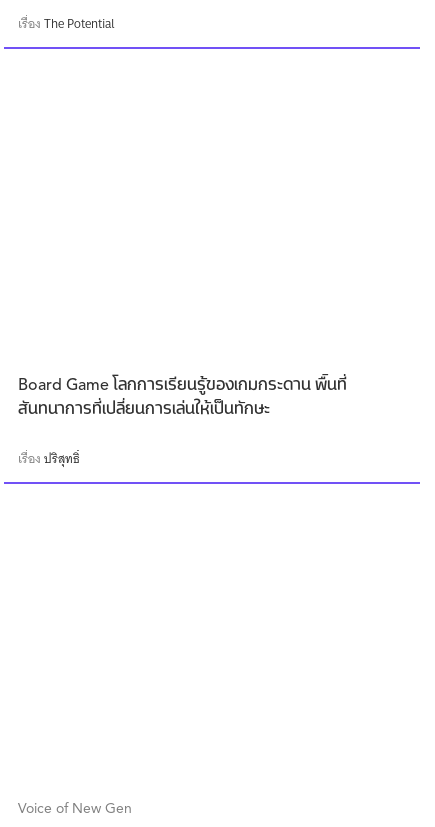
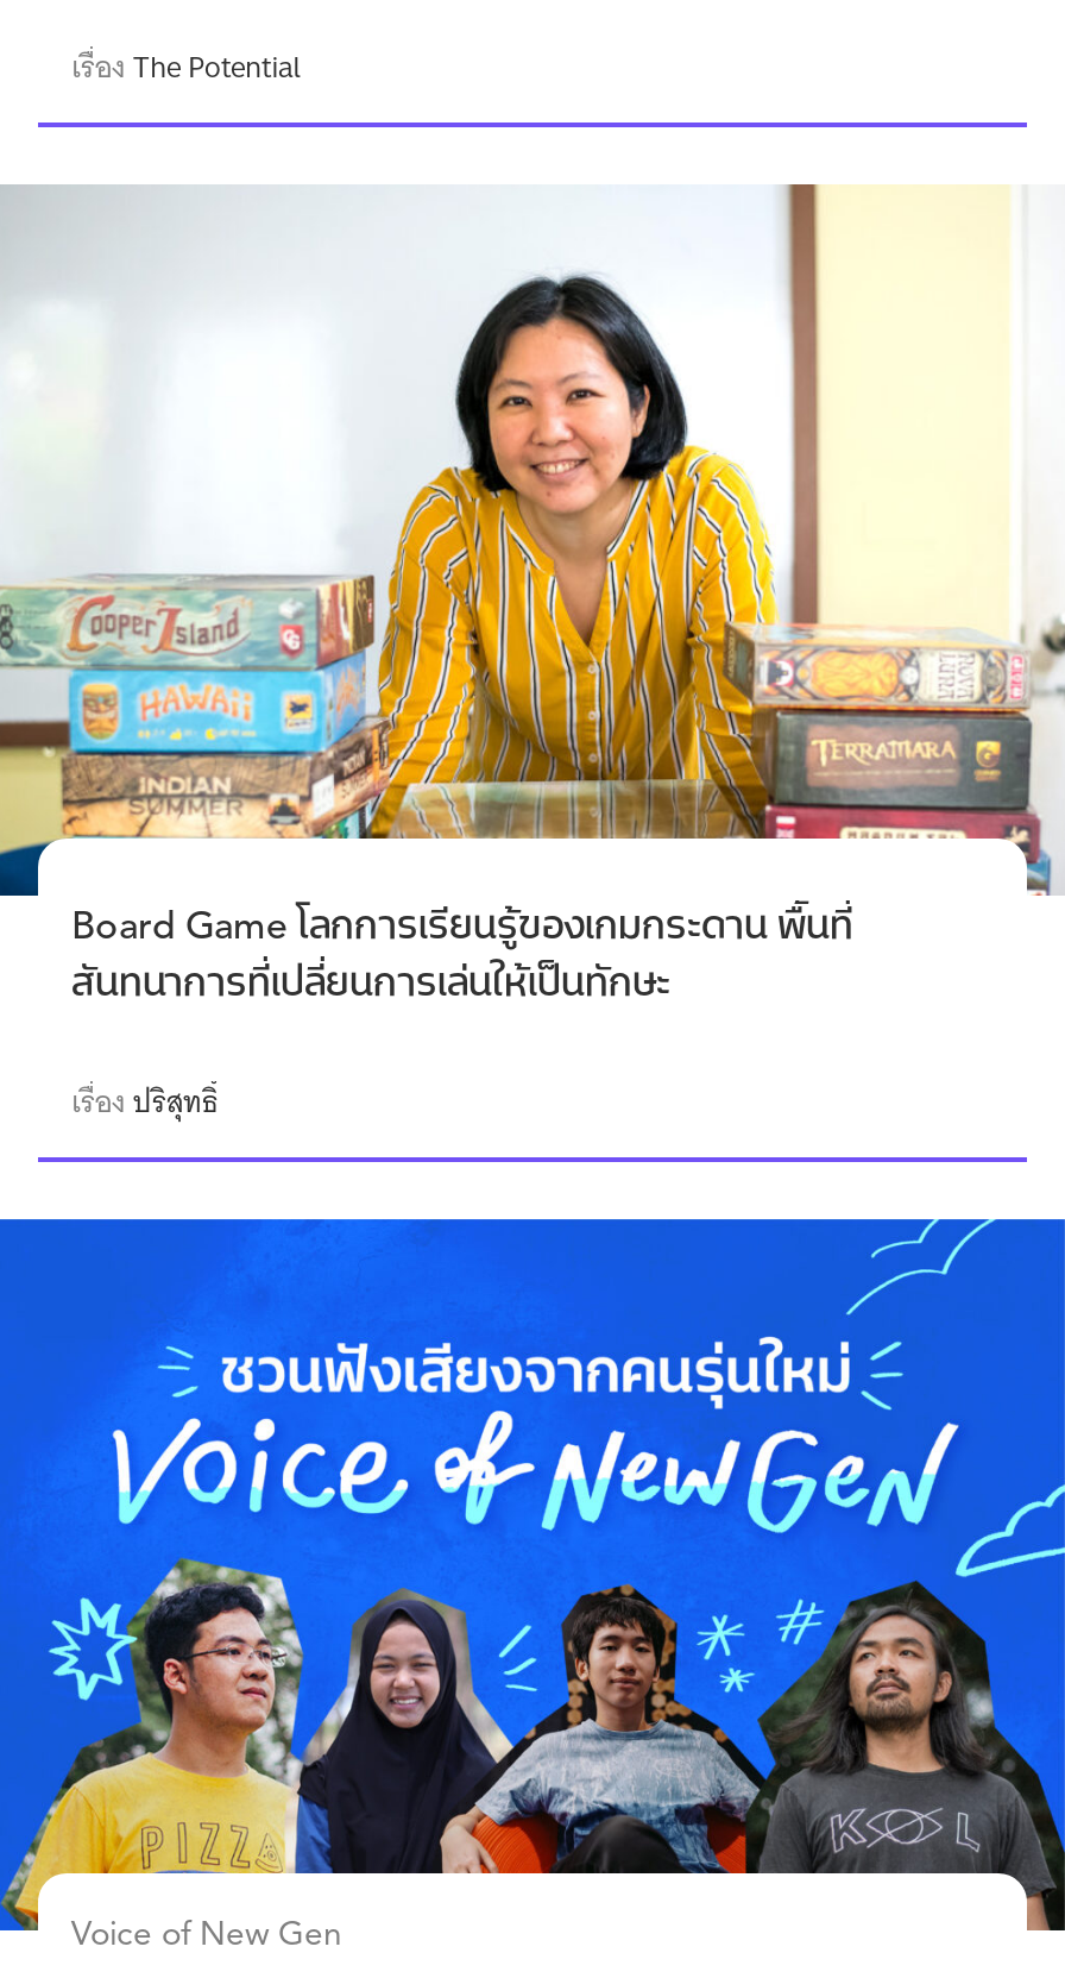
none -> [7,182,1058,898] [image]
none -> [7,1217,1058,1933] [image]

